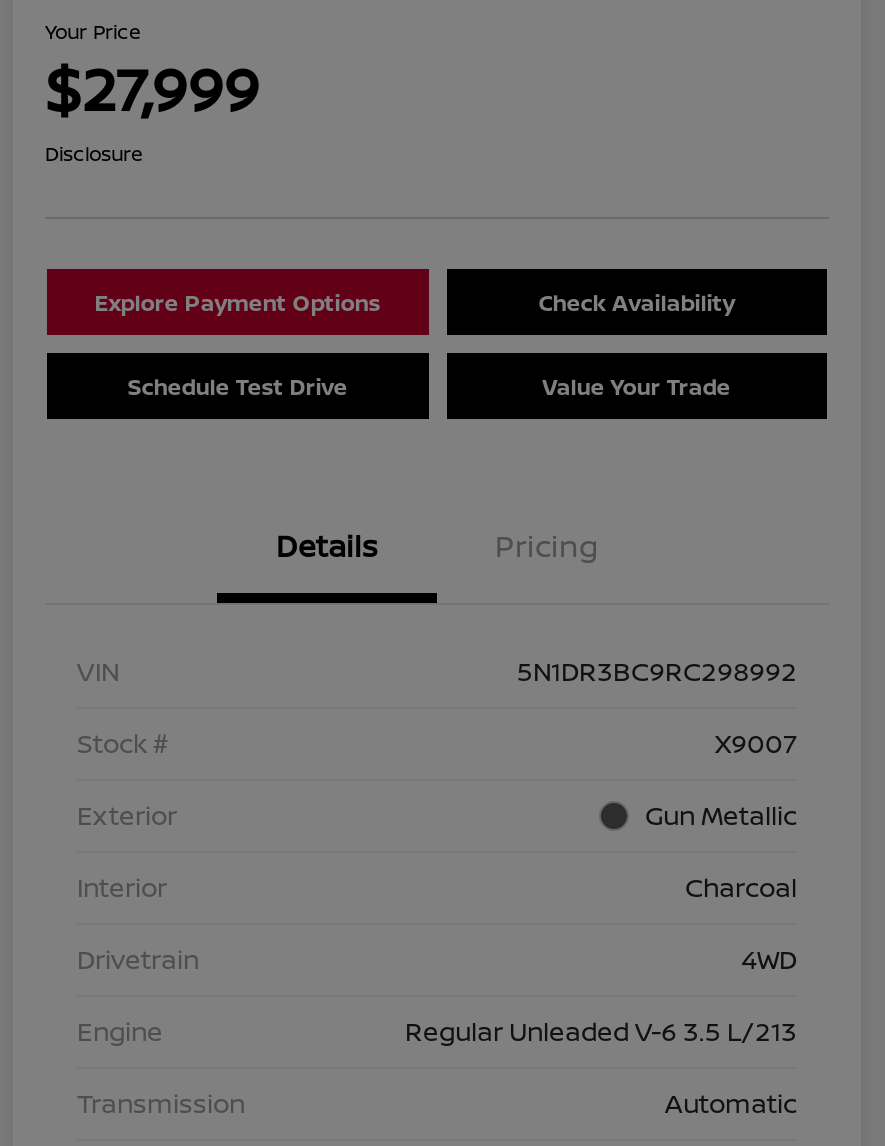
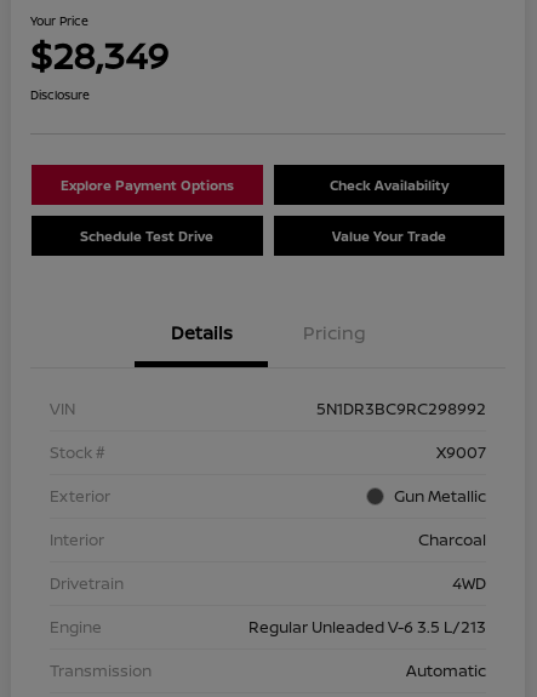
[45,47,259,129] $27,999 -> [30,30,168,80] $28,349

